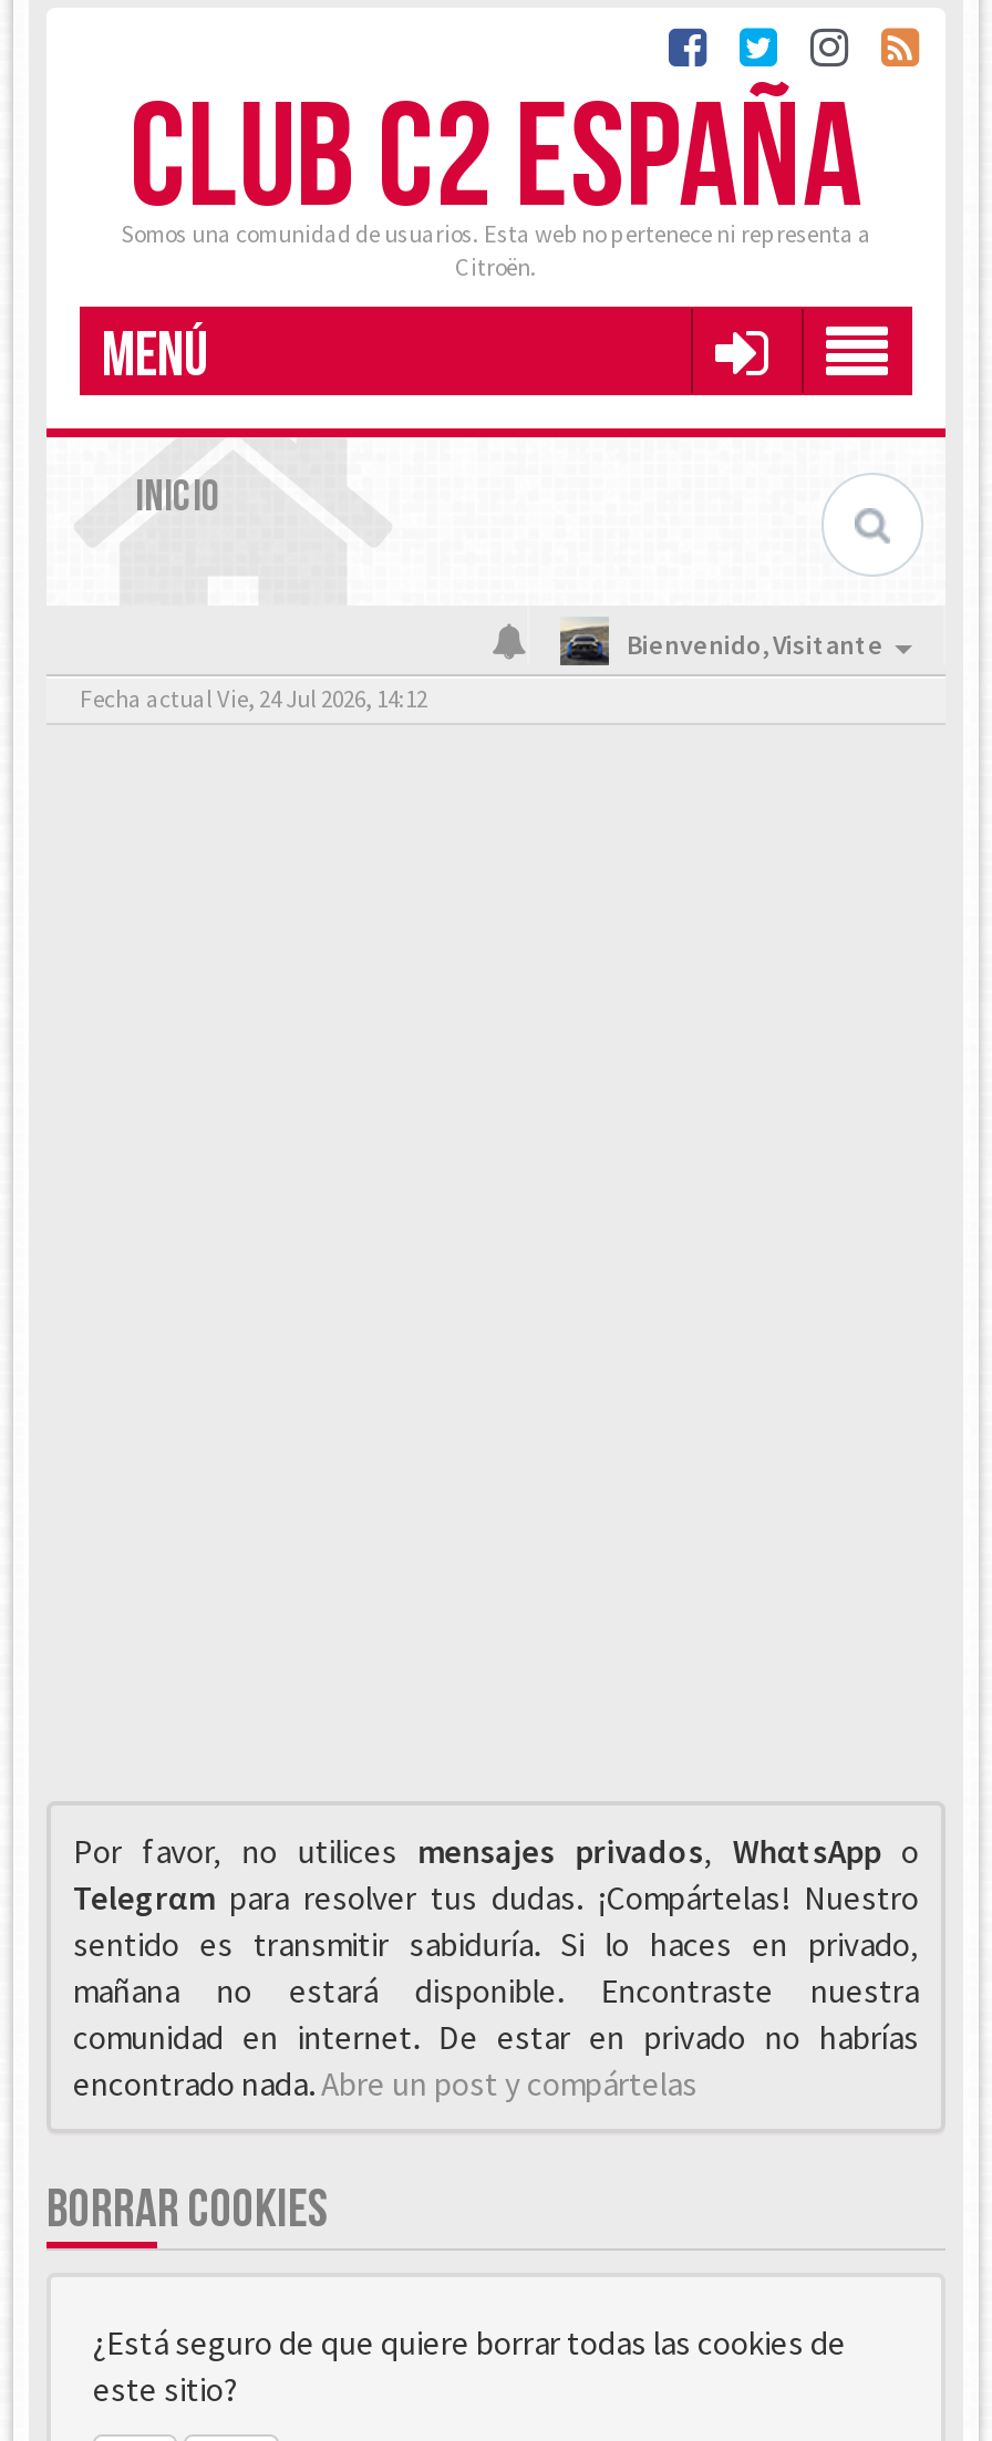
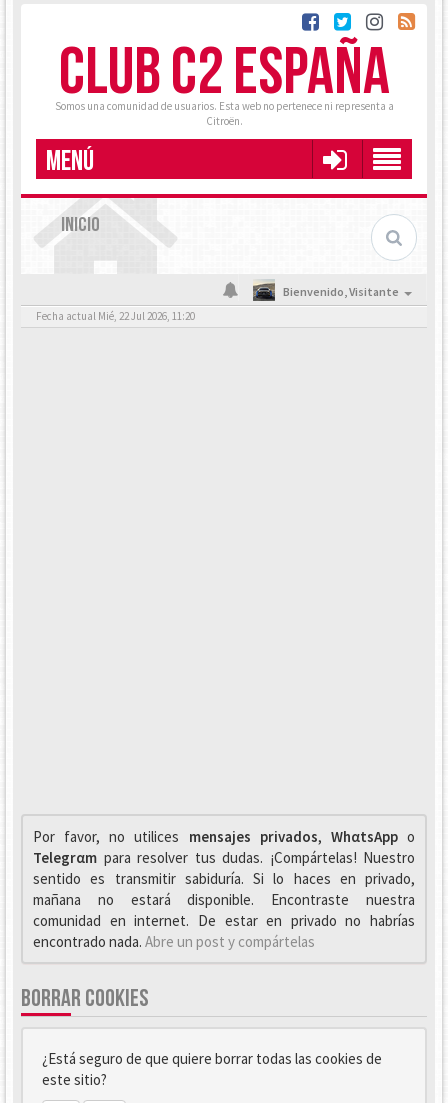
[80,683,427,714] Fecha actual Vie, 24 Jul 2026, 14:12 -> [36,309,195,323] Fecha actual Mié, 22 Jul 2026, 11:20

